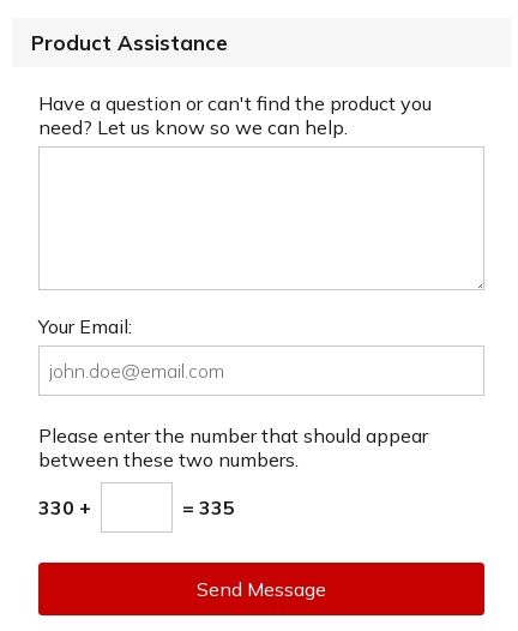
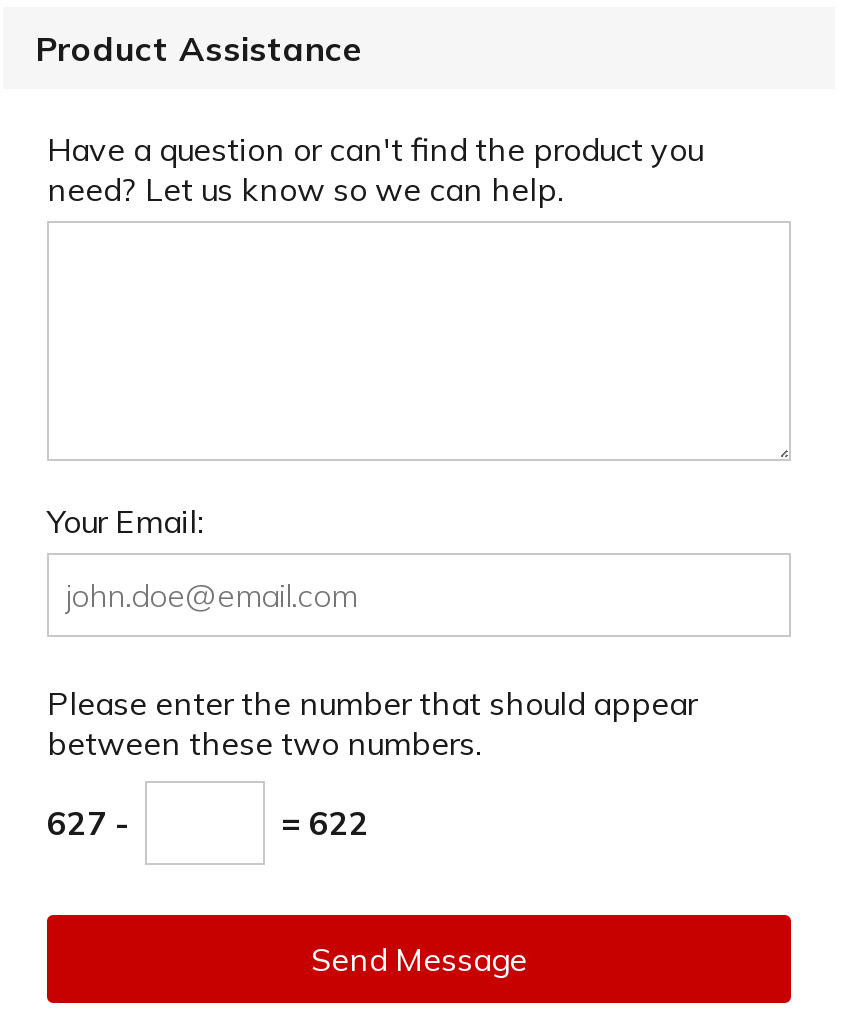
[38,496,96,520] 330 + -> [47,804,137,844] 627 -
[177,496,235,520] = 335 -> [273,804,369,844] = 622

